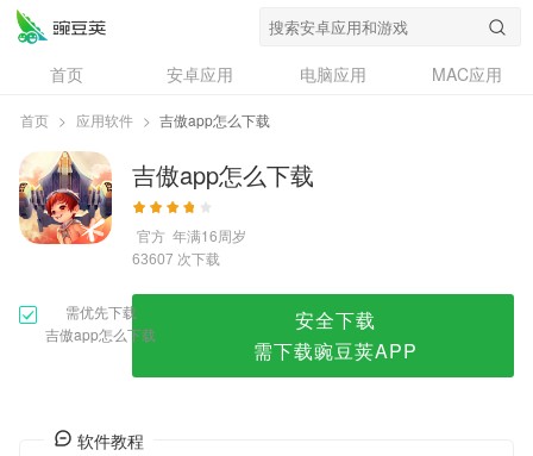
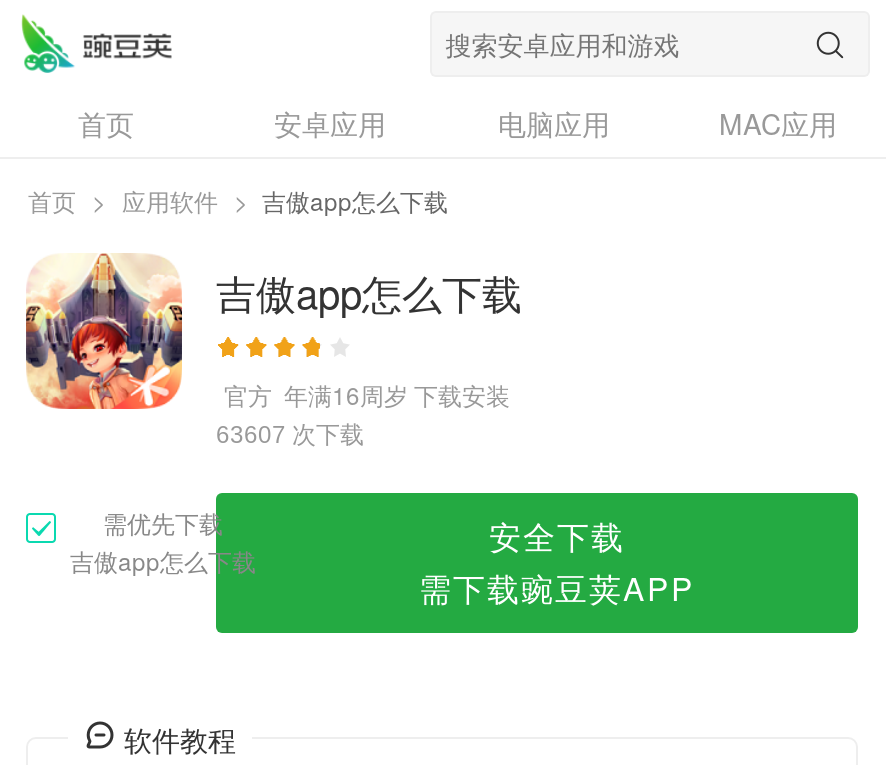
[137,225,246,245] 官方年满16周岁 -> [224,377,510,411] 官方年满16周岁 下载安装

